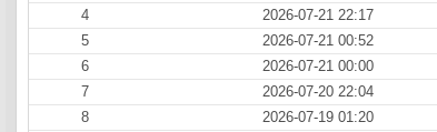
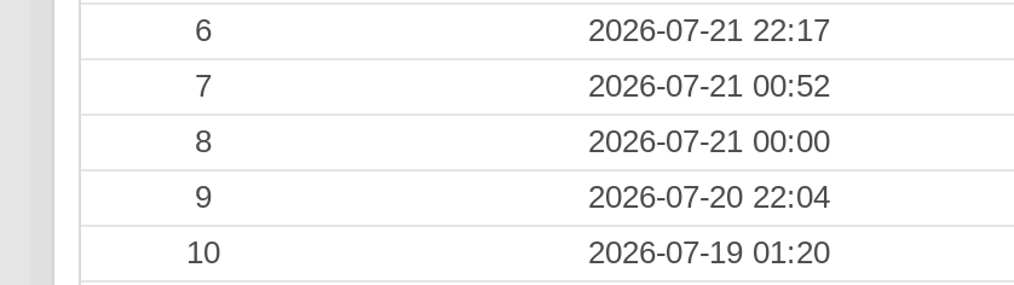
[81,7,89,23] 4 -> [195,12,212,48] 6
[81,32,89,49] 5 -> [195,68,212,104] 7
[81,58,89,74] 6 -> [195,123,212,159] 8
[81,83,89,100] 7 -> [195,179,212,215] 9
[81,109,89,125] 8 -> [186,234,220,271] 10

